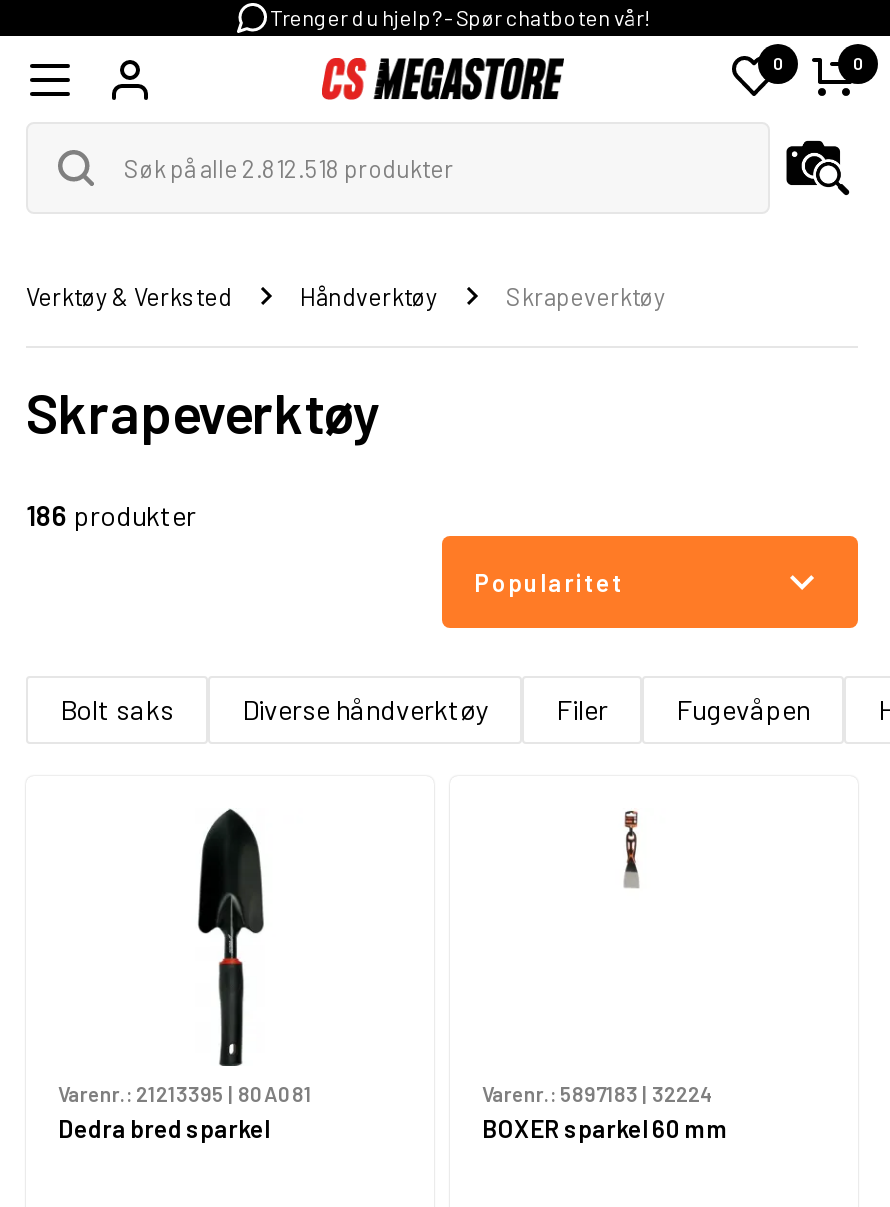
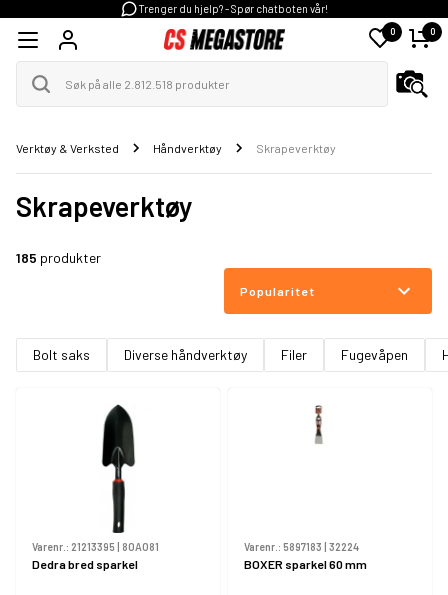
[26,498,196,532] 186 produkter -> [16,249,101,266] 185 produkter

